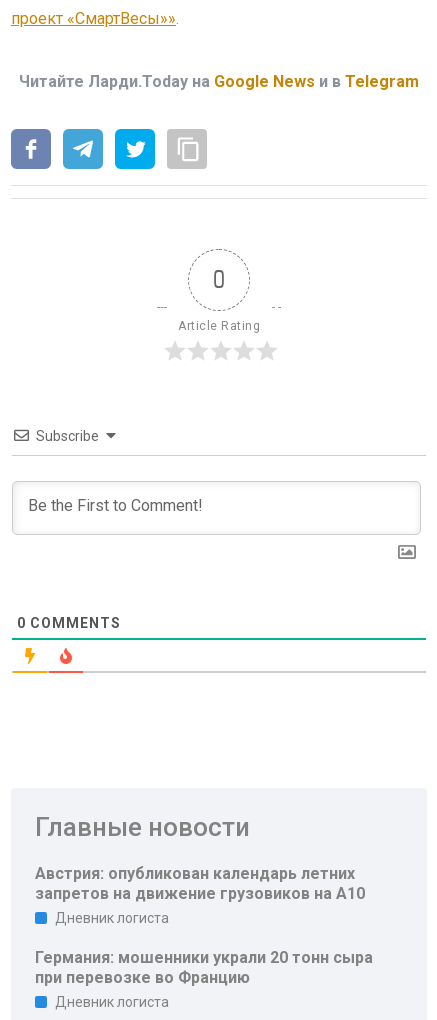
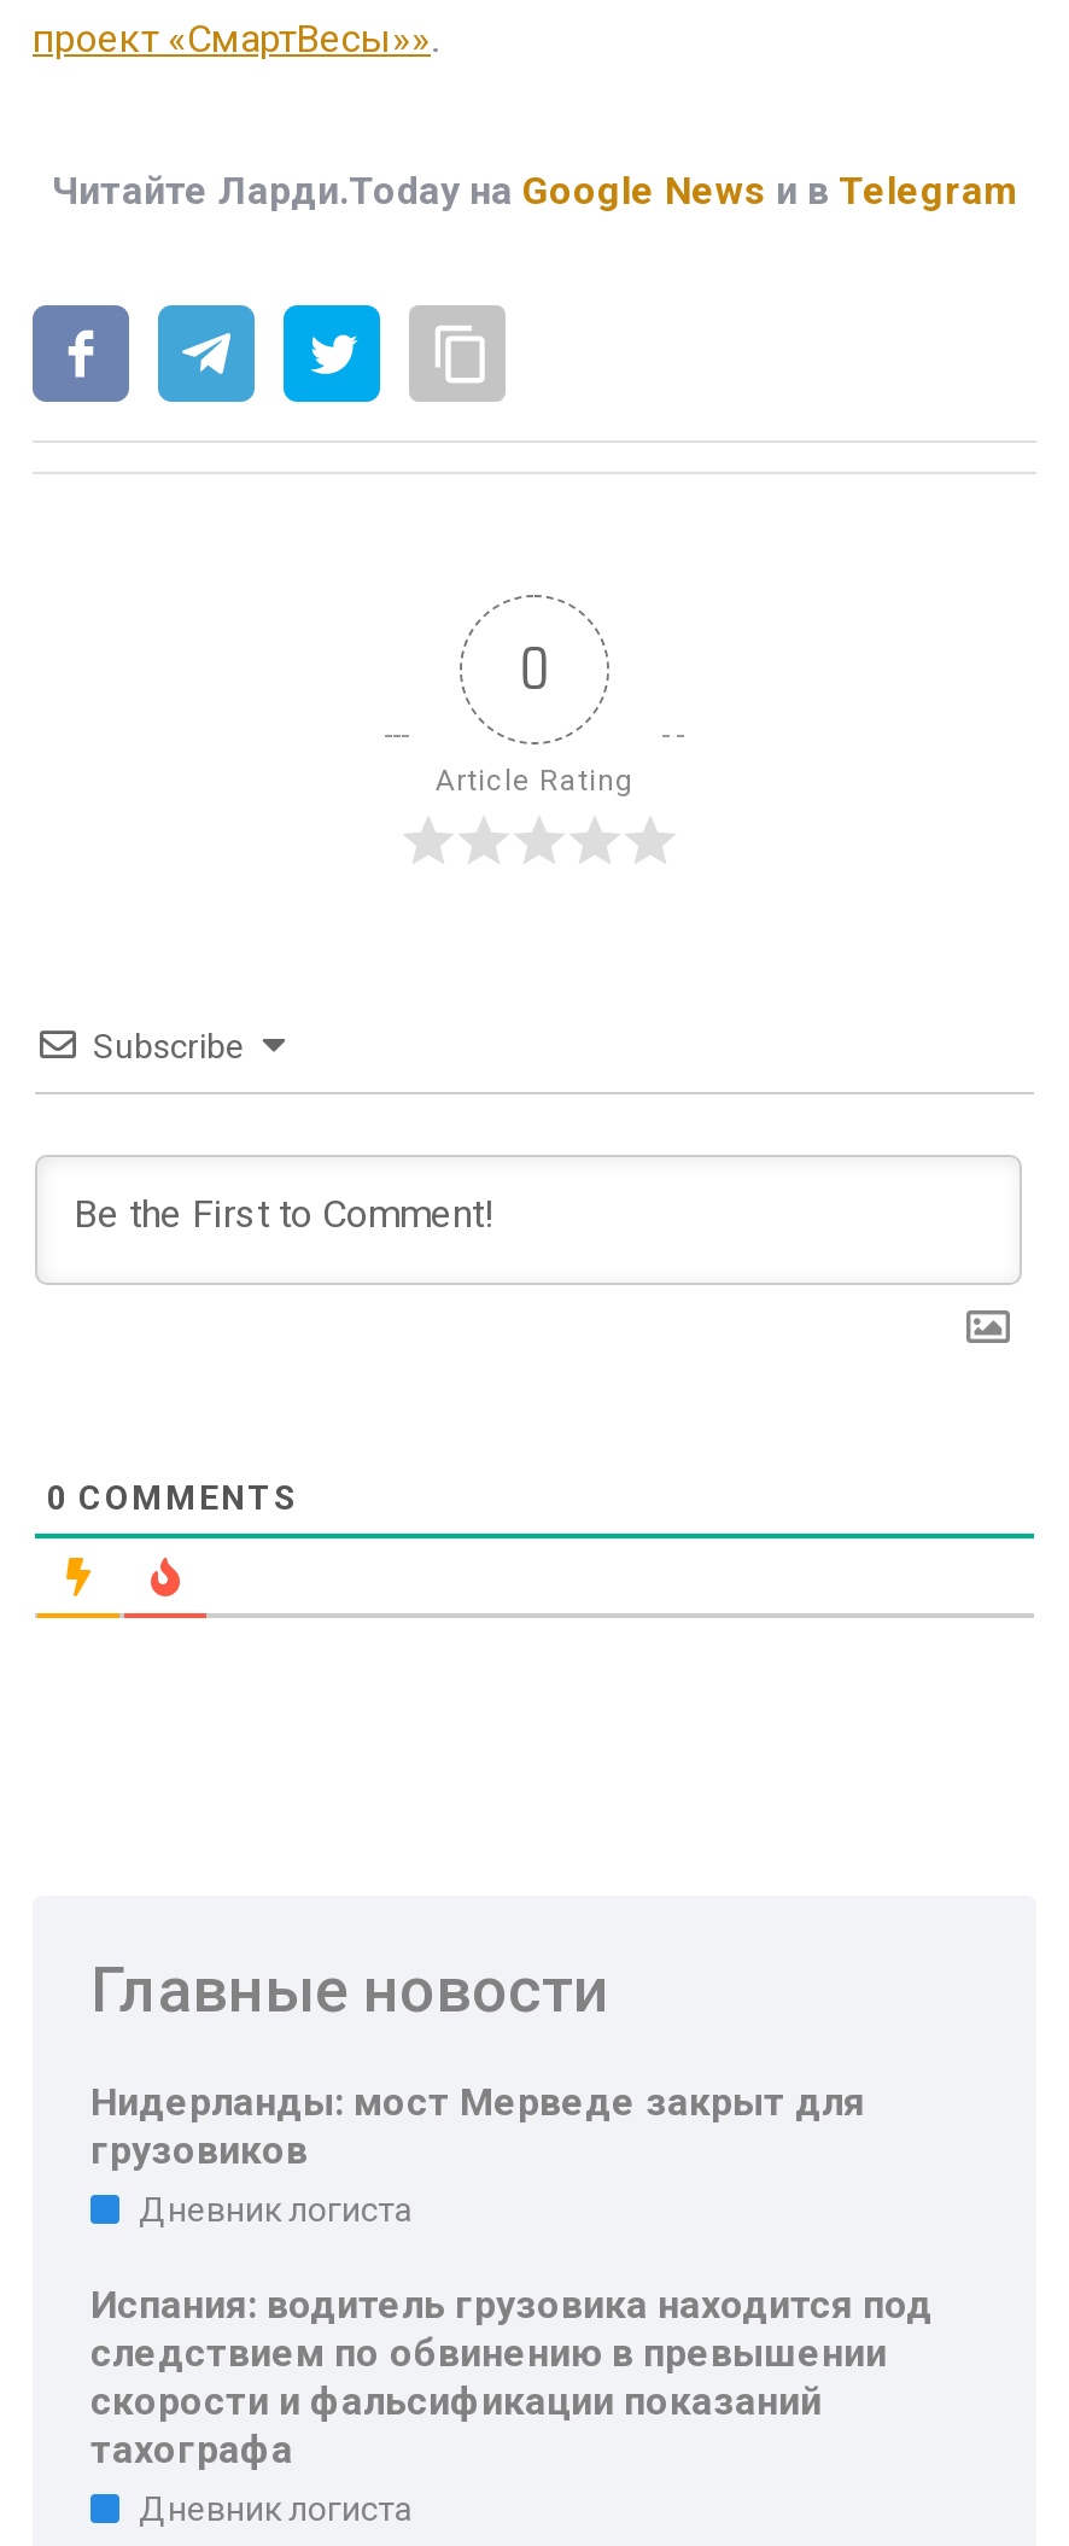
[35,864,365,903] Австрия: опубликован календарь летних | запретов на движение грузовиков на А10 -> [90,2079,865,2173] Нидерланды: мост Мерведе закрыт для | грузовиков
[35,948,373,987] Германия: мошенники украли 20 тонн сыра | при перевозке во Францию -> [90,2282,933,2472] Испания: водитель грузовика находится под | следствием по обвинению в превышении | скорости и фальсификации показаний | тахографа

